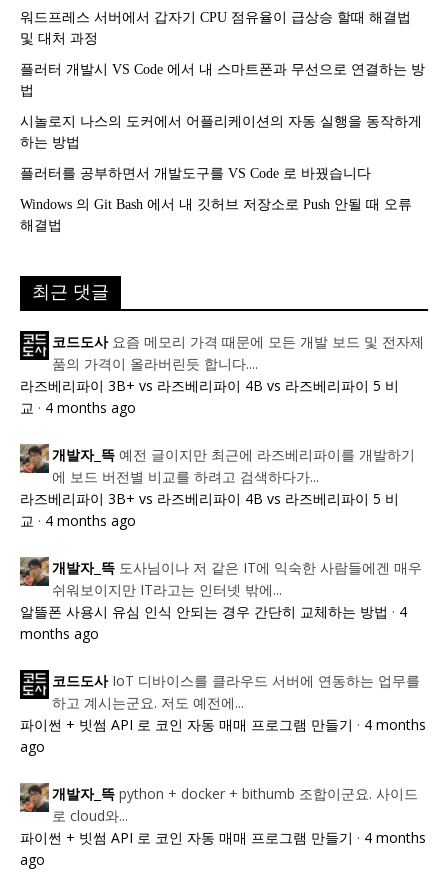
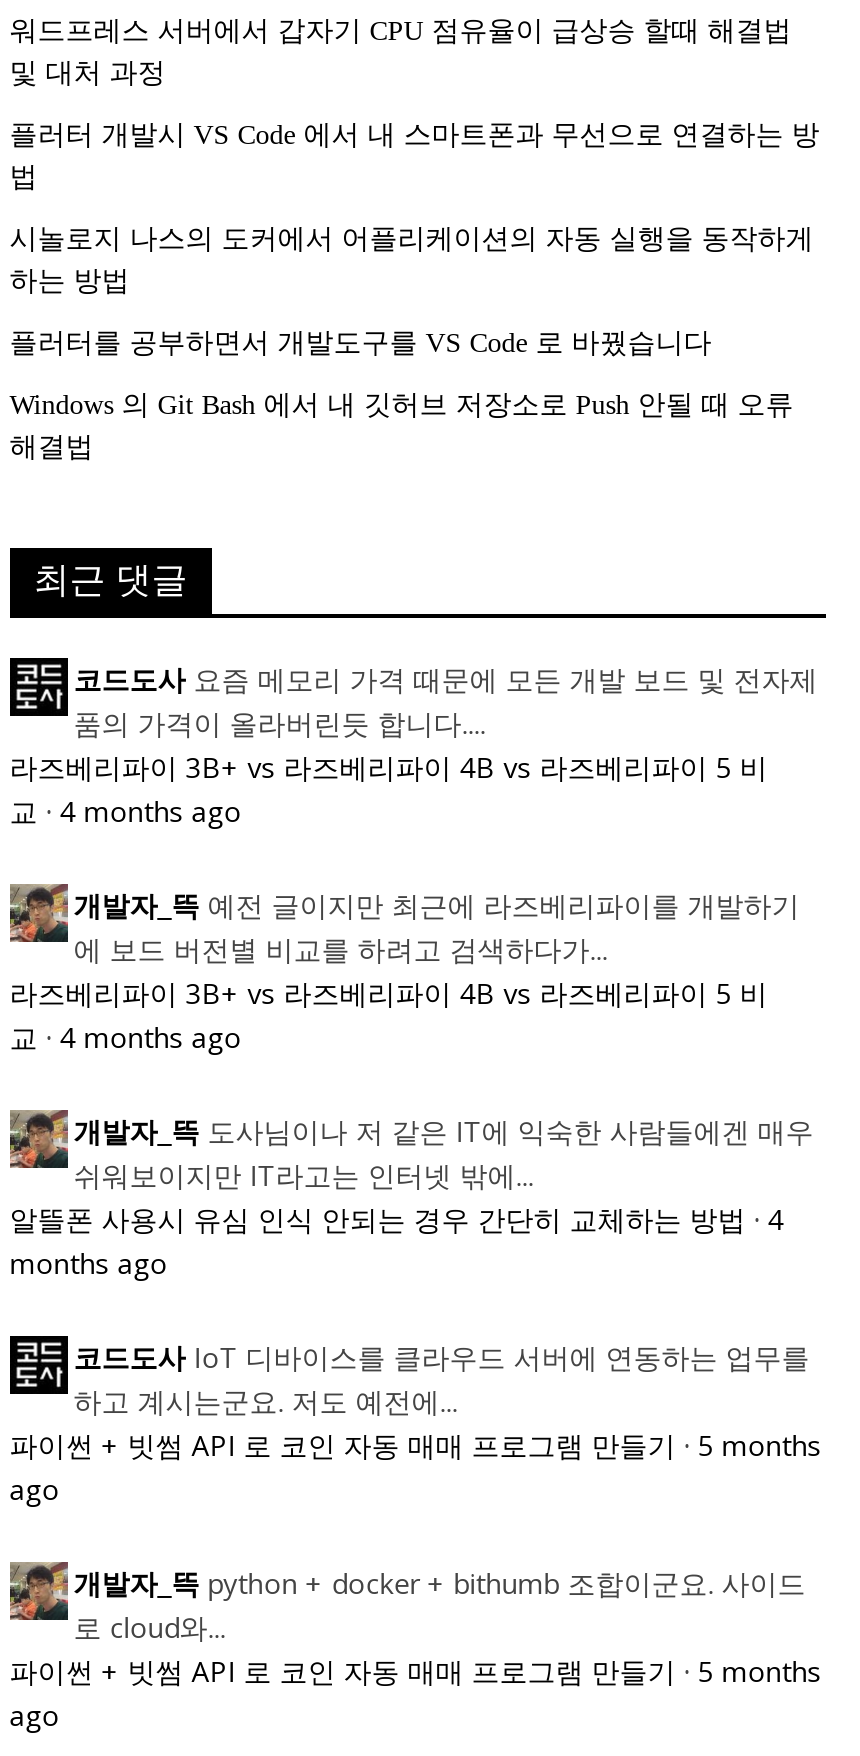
[20,715,426,734] 파이썬 + 빗썸 API 로 코인 자동 매매 프로그램 만들기 · 4 months -> [10,1426,822,1464] 파이썬 + 빗썸 API 로 코인 자동 매매 프로그램 만들기 · 5 months
[20,828,426,847] 파이썬 + 빗썸 API 로 코인 자동 매매 프로그램 만들기 · 4 months -> [10,1652,822,1690] 파이썬 + 빗썸 API 로 코인 자동 매매 프로그램 만들기 · 5 months

